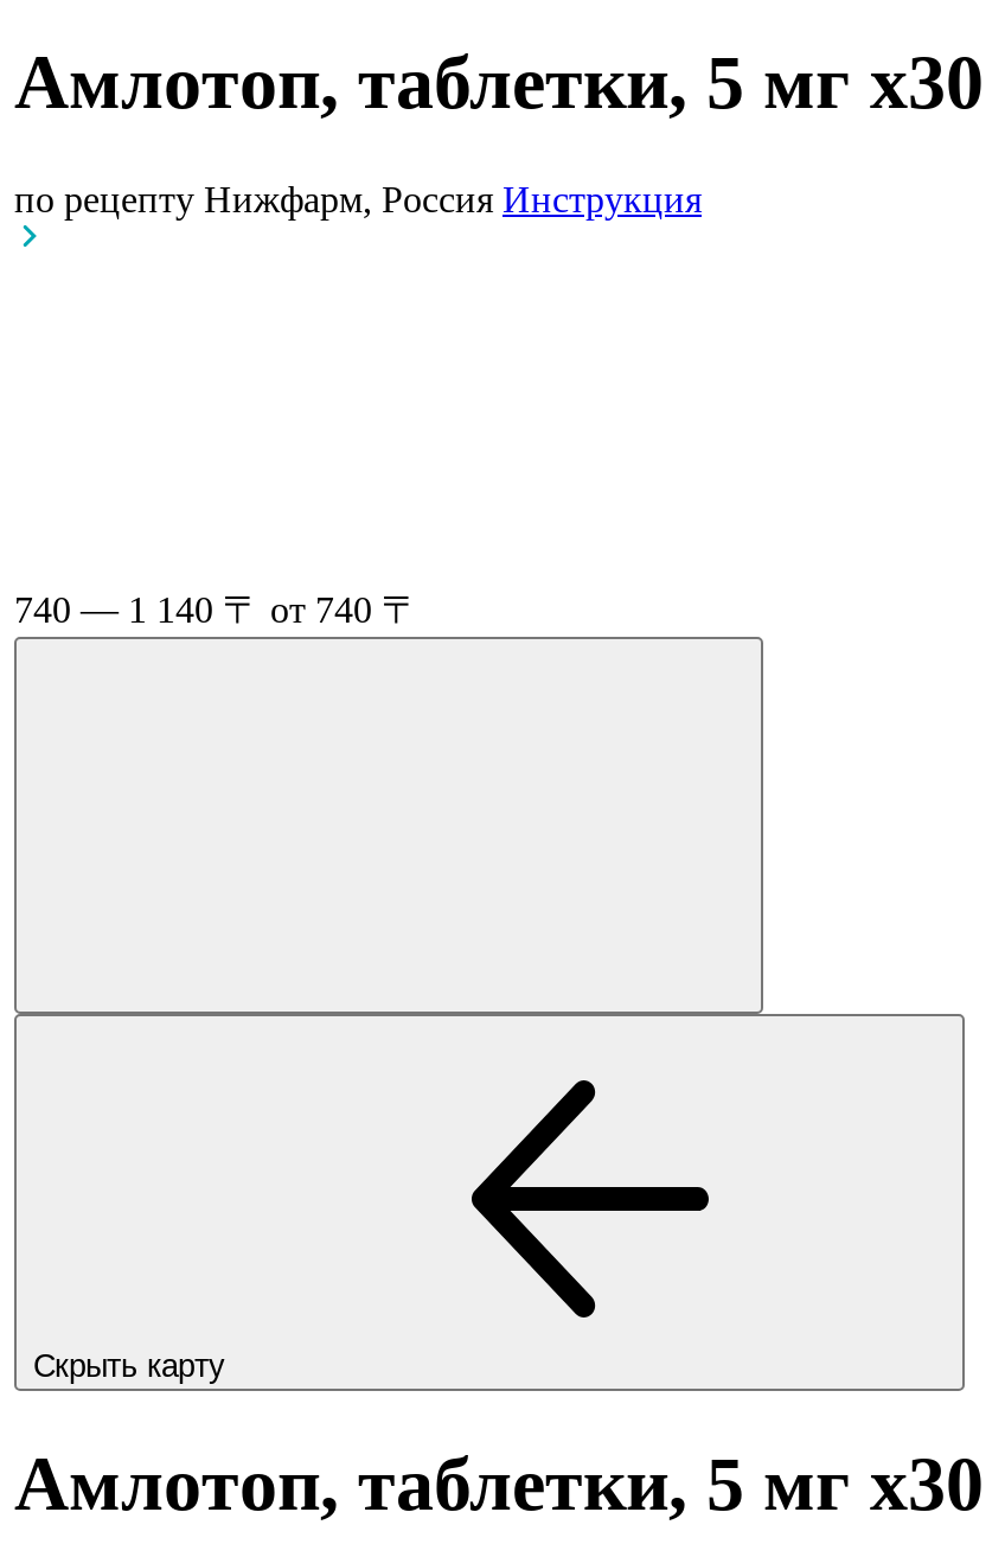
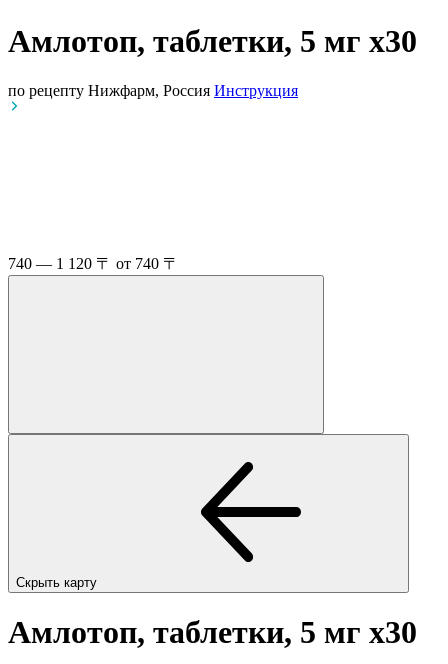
[14,589,420,629] 740 — 1 140 〒от 740 〒 -> [8,255,179,272] 740 — 1 120 〒от 740 〒

